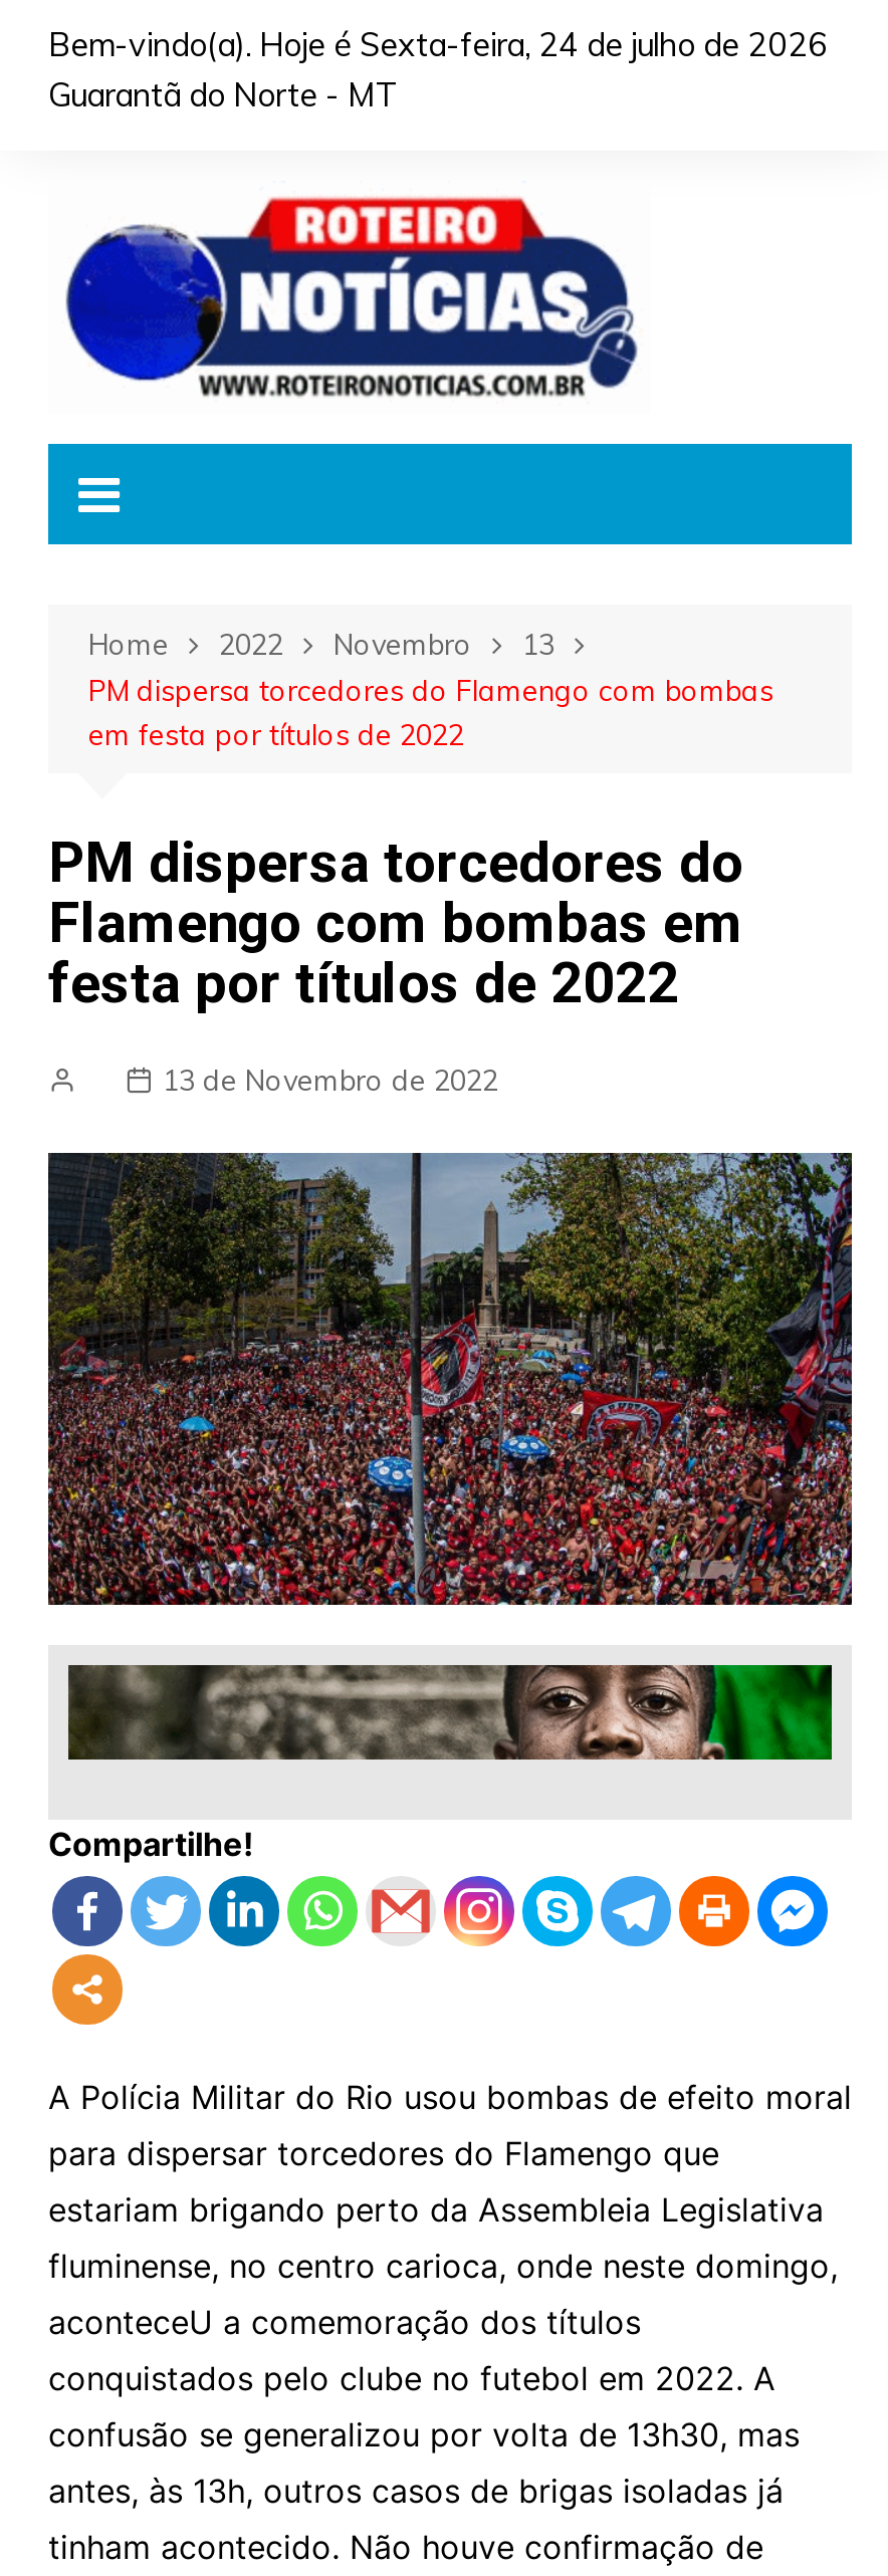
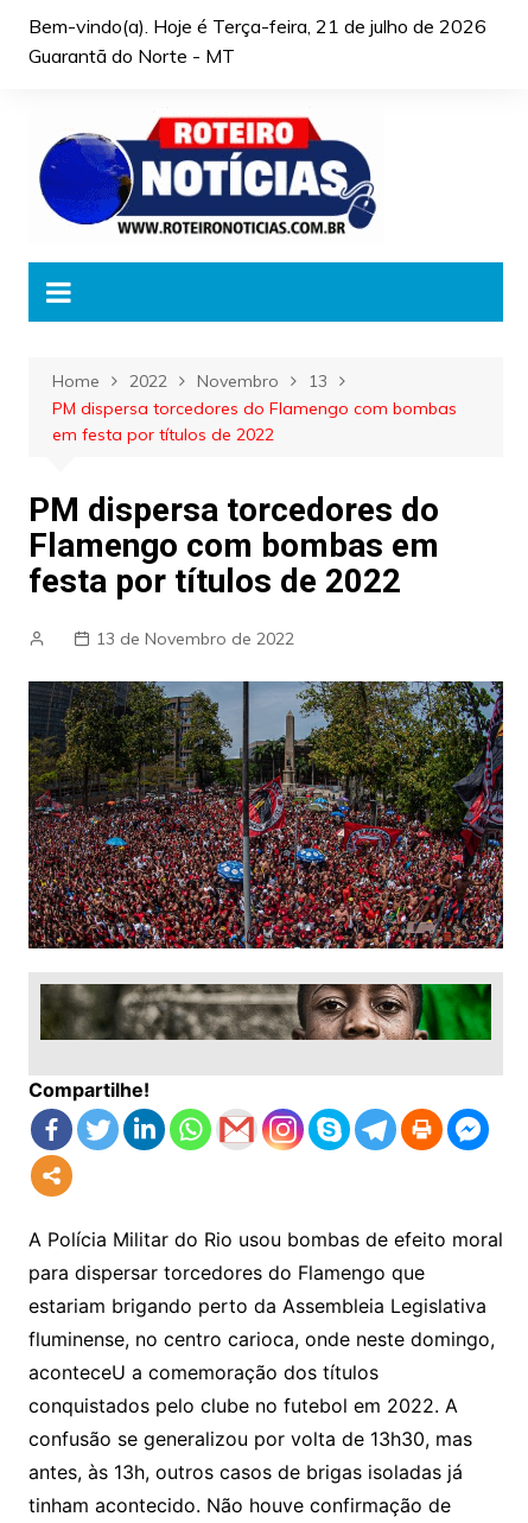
[48,24,828,64] Bem-vindo(a). Hoje é Sexta-feira, 24 de julho de 2026 -> [28,14,486,38] Bem-vindo(a). Hoje é Terça-feira, 21 de julho de 2026

